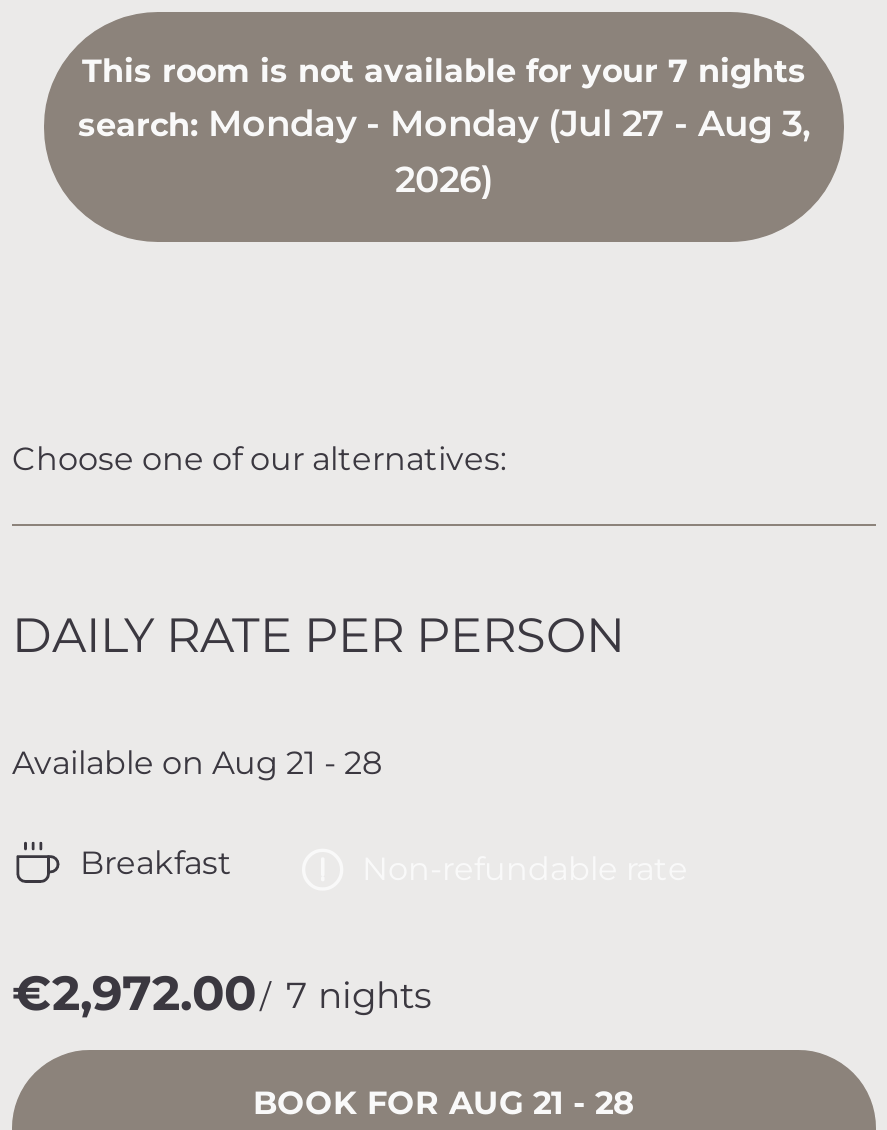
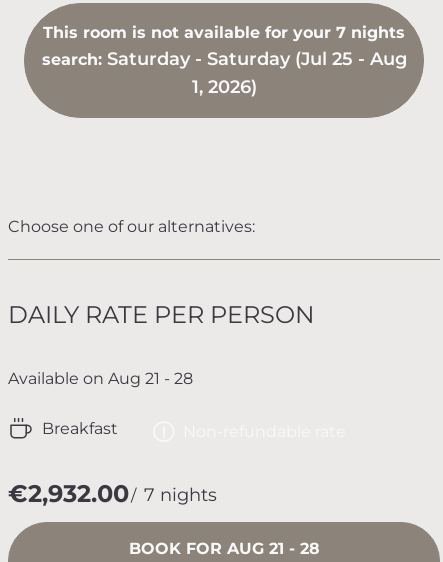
[78,101,810,201] search: Monday - Monday (Jul 27 - Aug 3, | 2026) -> [41,47,406,97] search: Saturday - Saturday (Jul 25 - Aug | 1, 2026)
[12,963,432,1021] €2,972.00 7 nights -> [8,478,217,507] €2,932.00 7 nights

